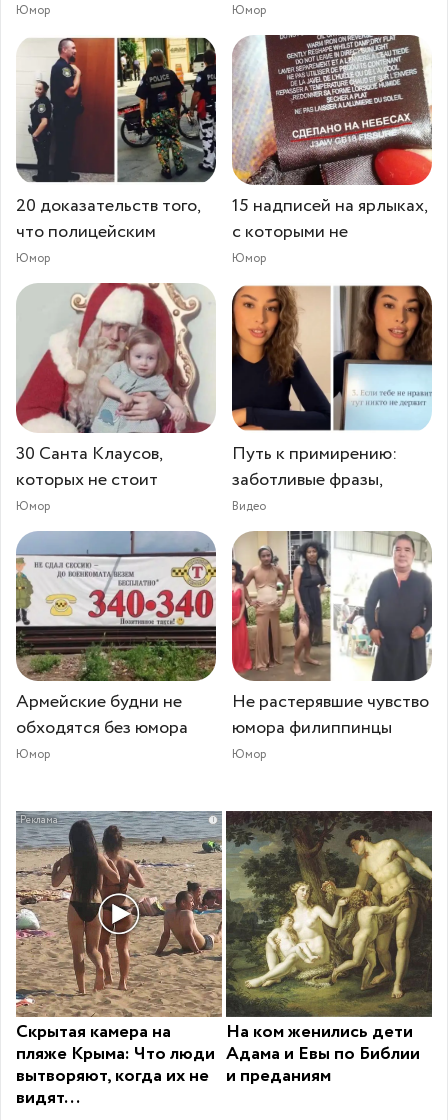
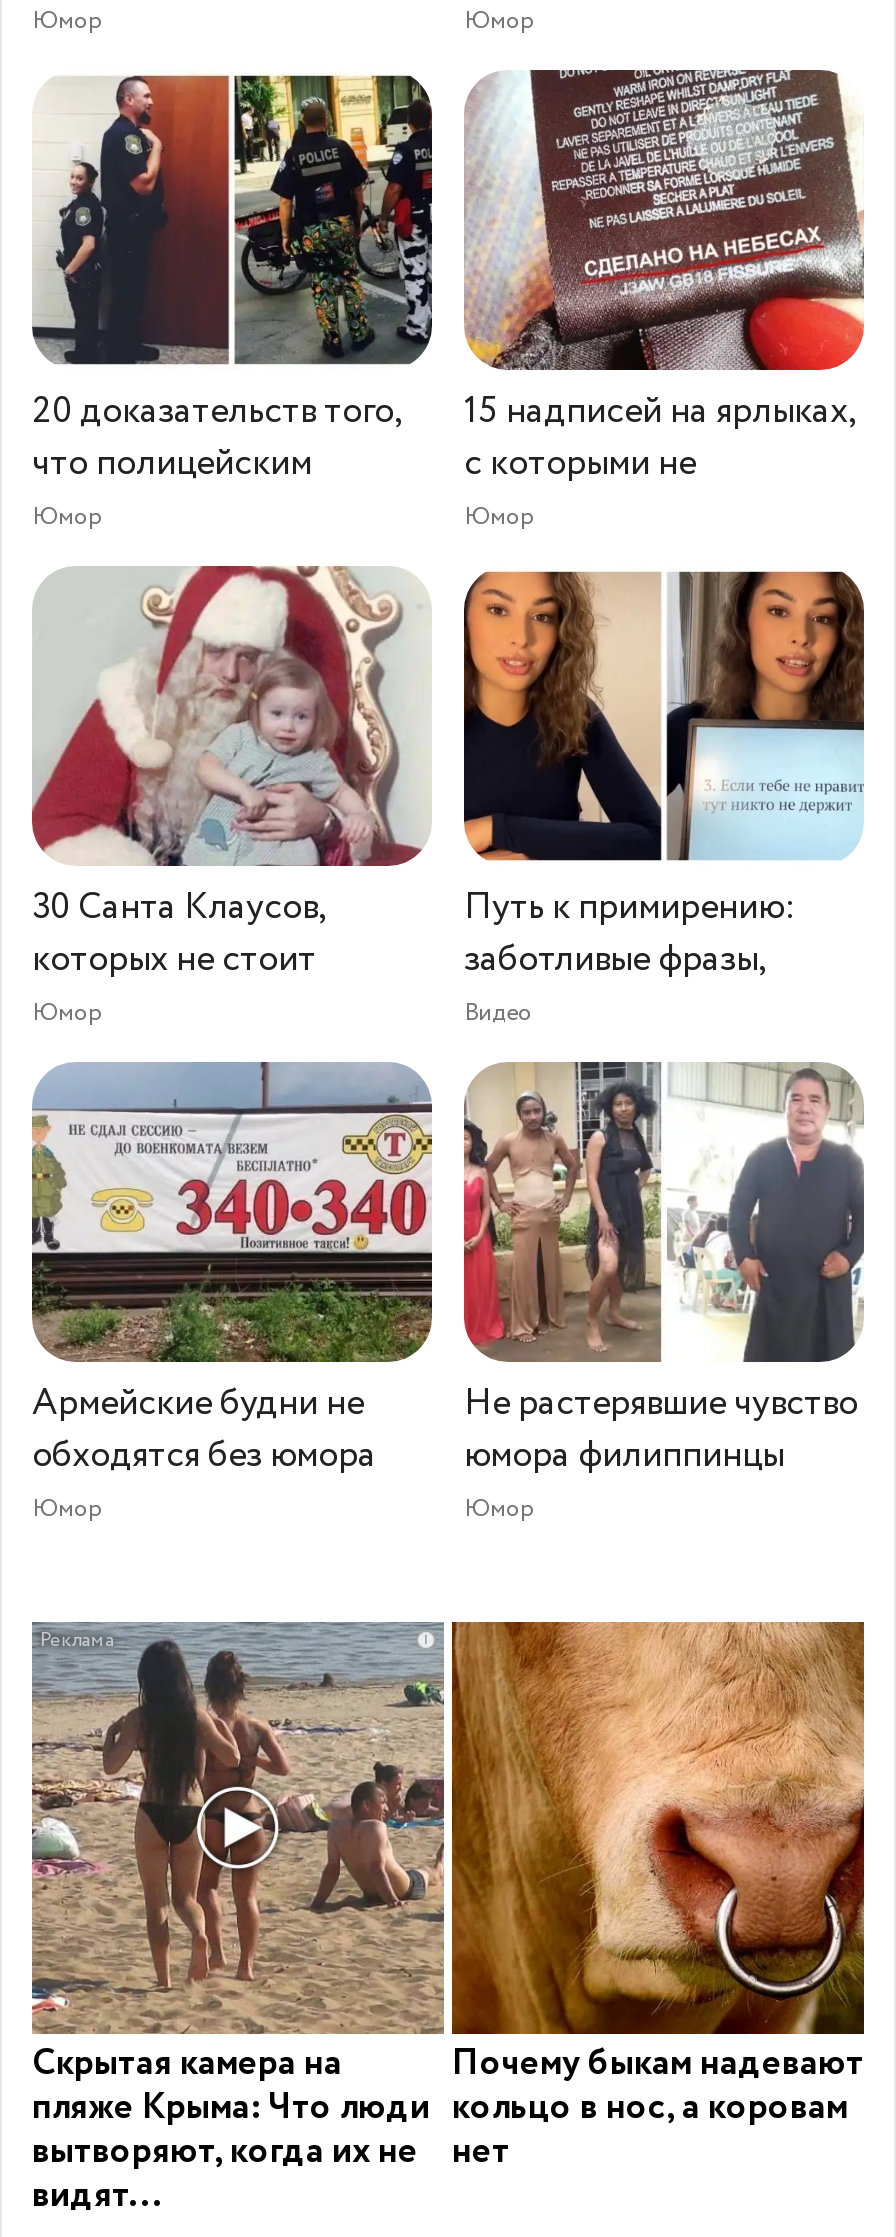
[225,810,433,1089] [image] | На ком женились дети | Адама и Евы по Библии | и преданиям -> [450,1620,866,2179] [image] | Почему быкам надевают | кольцо в нос, а коровам | нет

